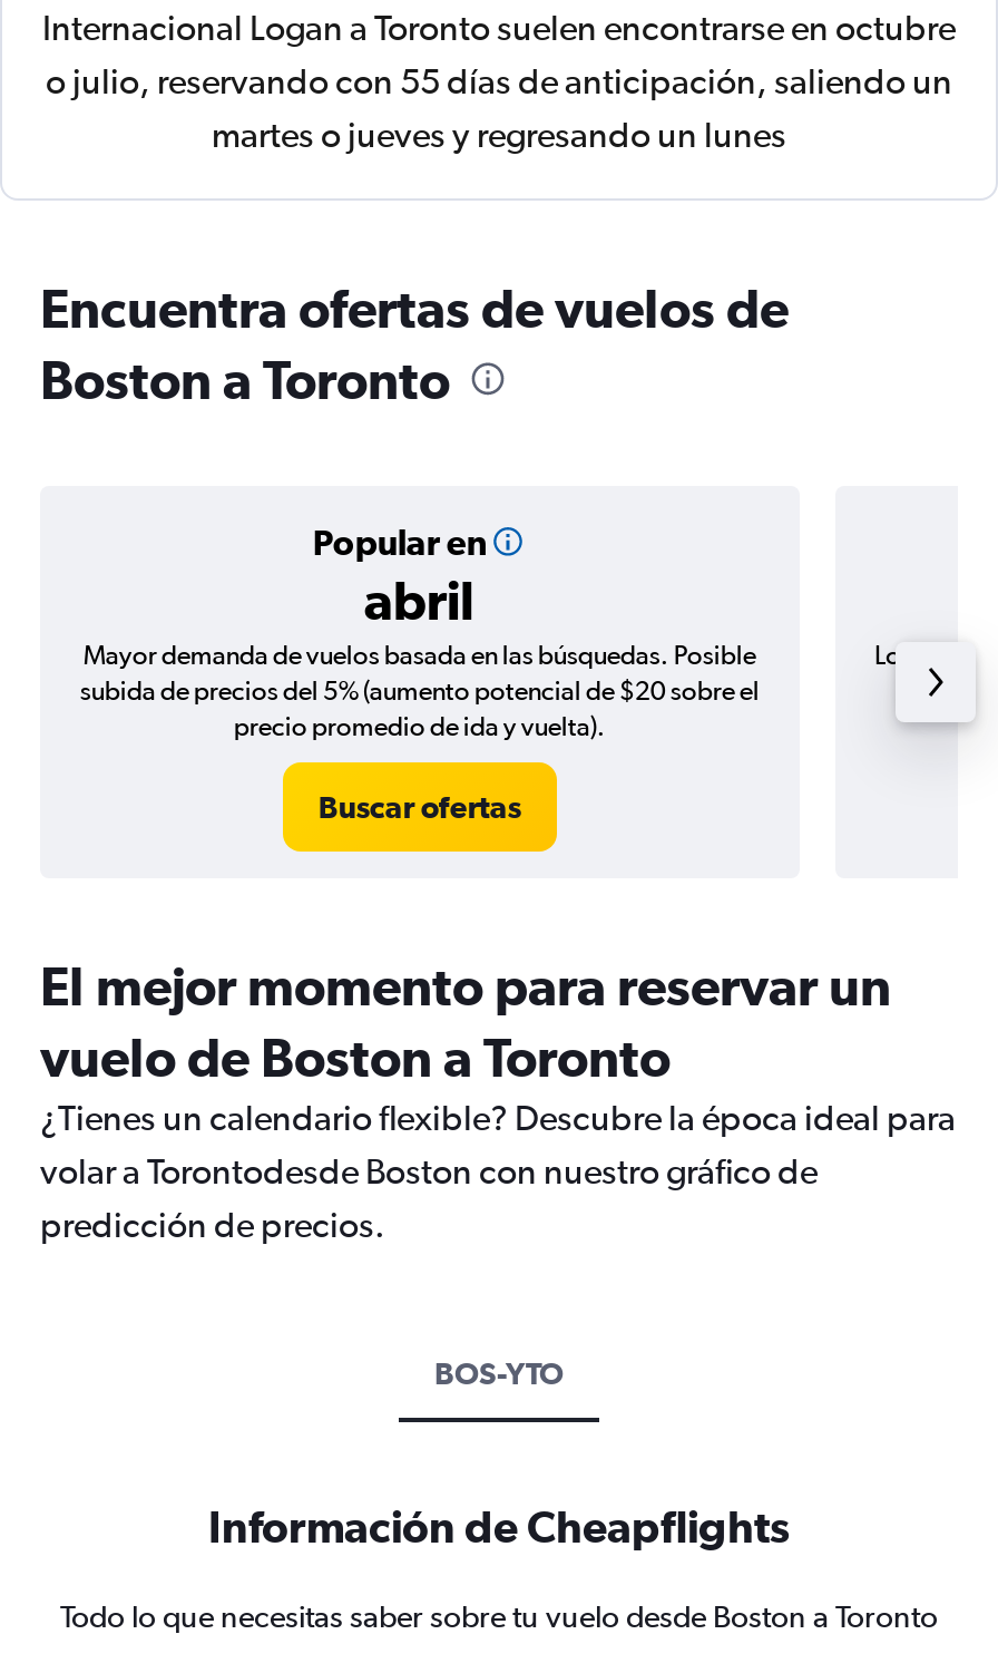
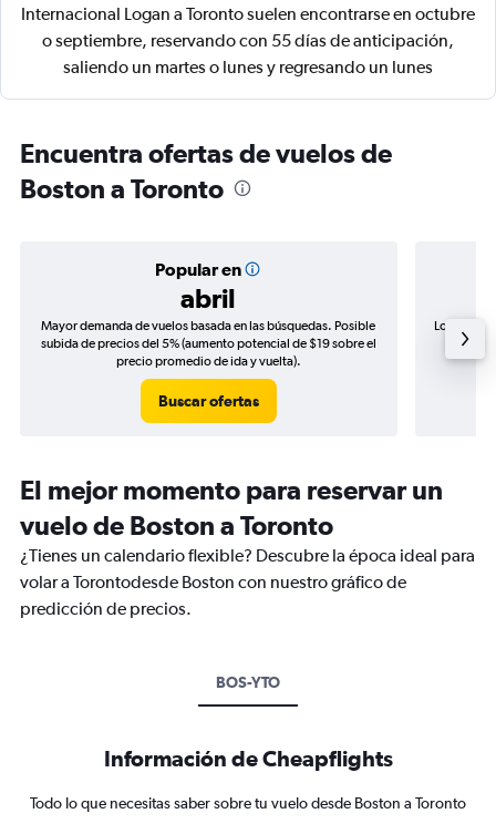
[46,60,952,156] o julio, reservando con 55 días de anticipación, saliendo un | martes o jueves y regresando un lunes -> [42,30,454,78] o septiembre, reservando con 55 días de anticipación, | saliendo un martes o lunes y regresando un lunes
[80,675,759,707] subida de precios del 5% (aumento potencial de $20 sobre el -> [41,336,376,351] subida de precios del 5% (aumento potencial de $19 sobre el

